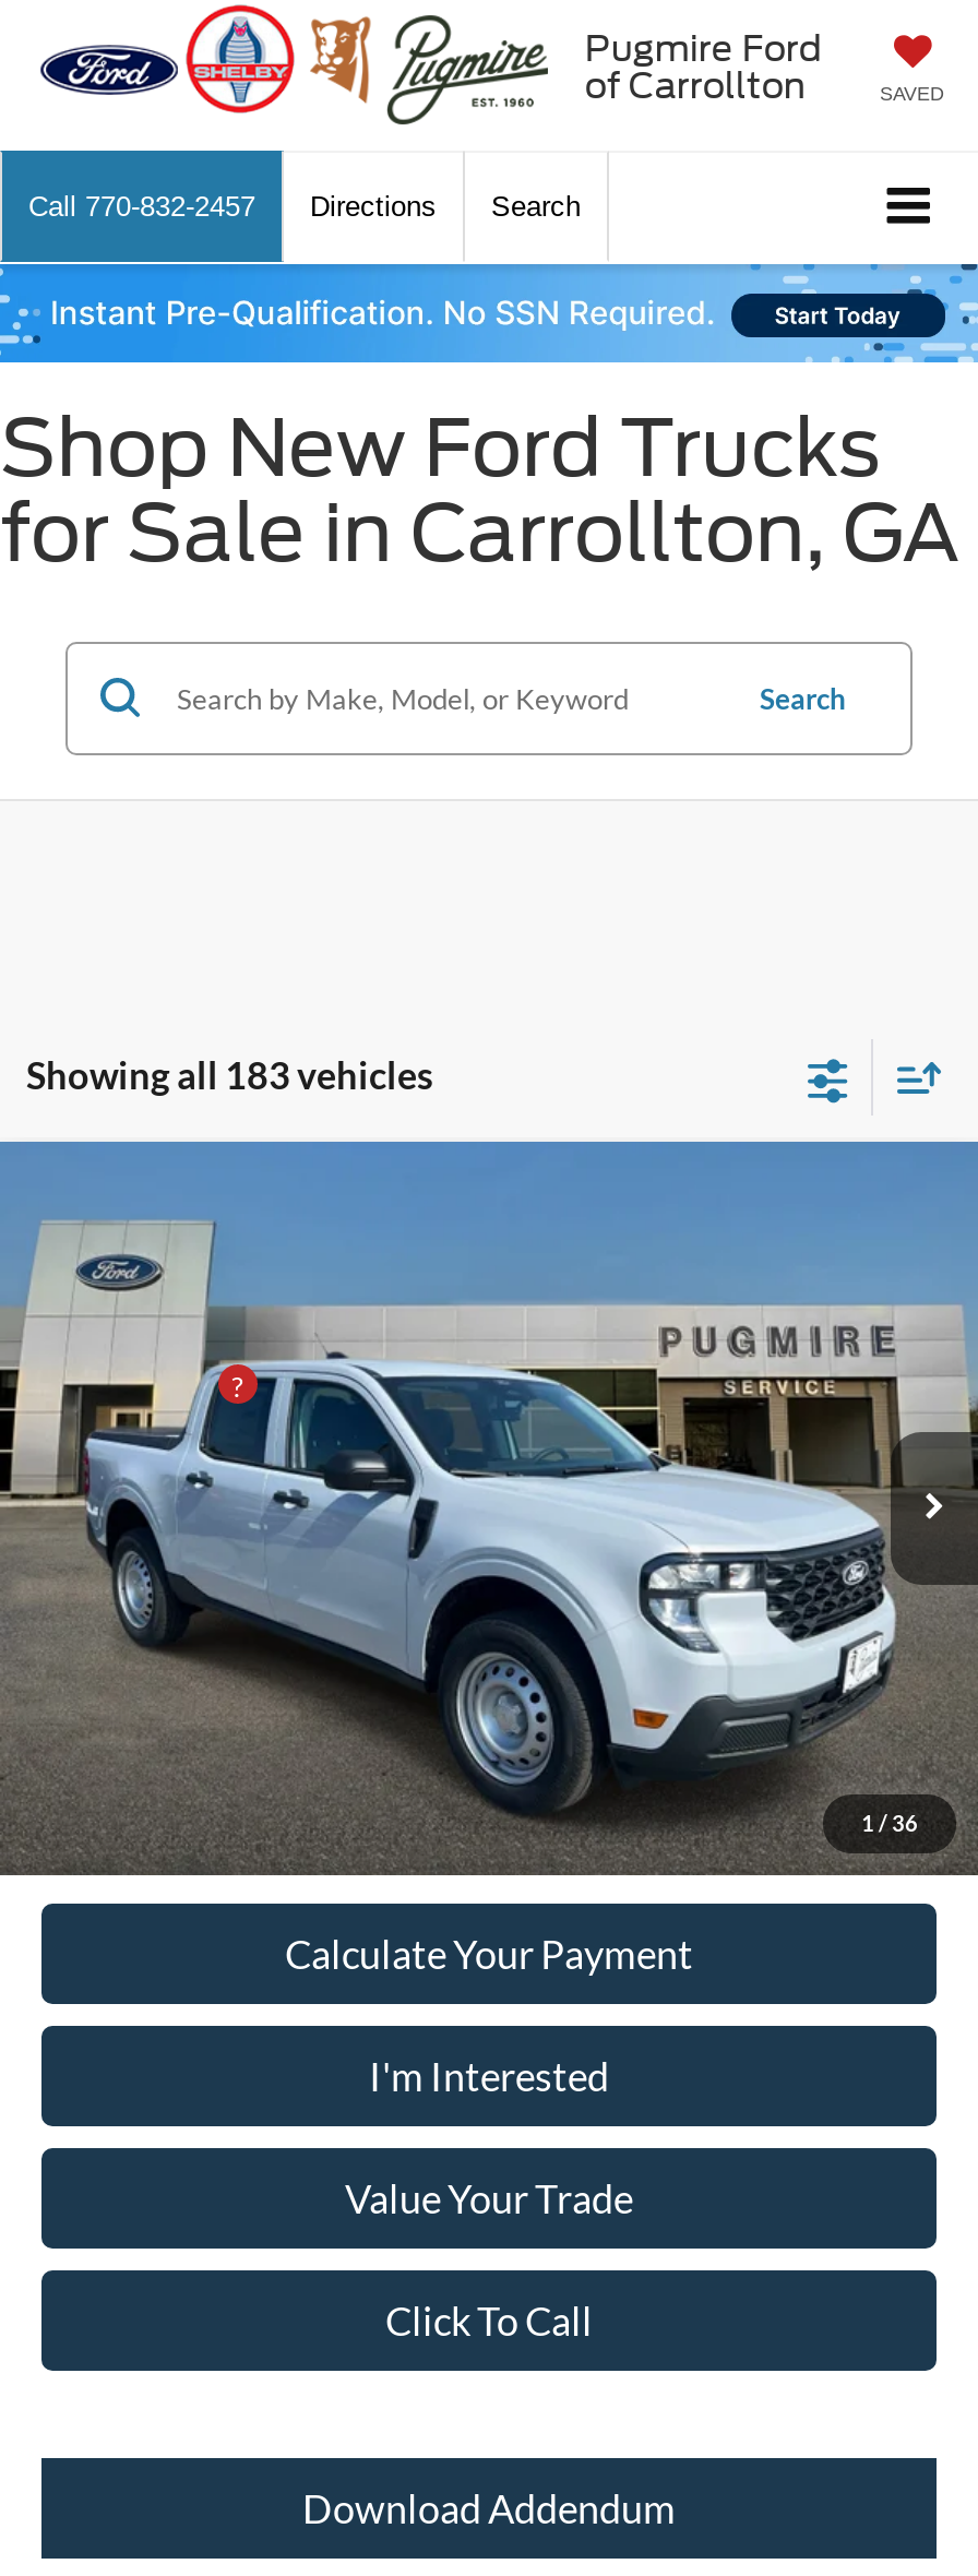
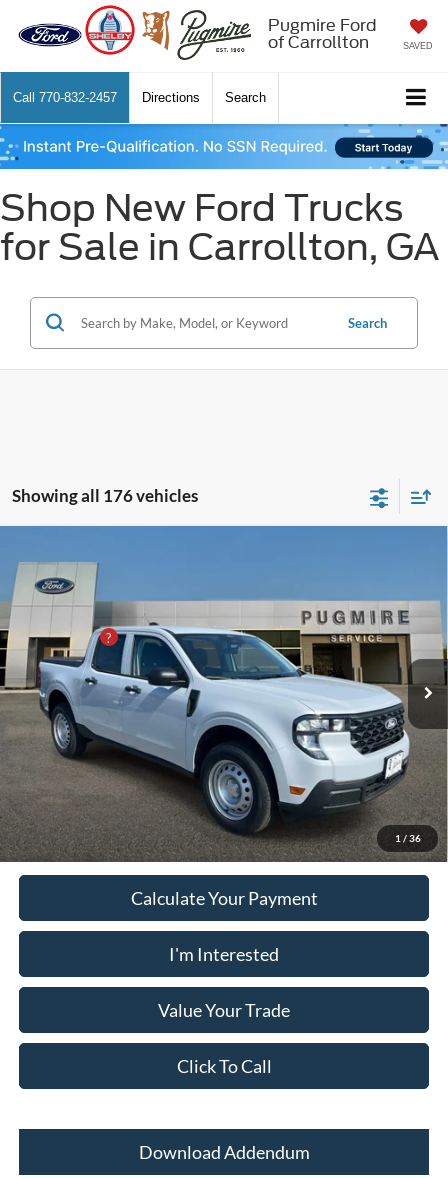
[26,1052,432,1098] Showing all 183 vehicles -> [12,485,198,506] Showing all 176 vehicles

